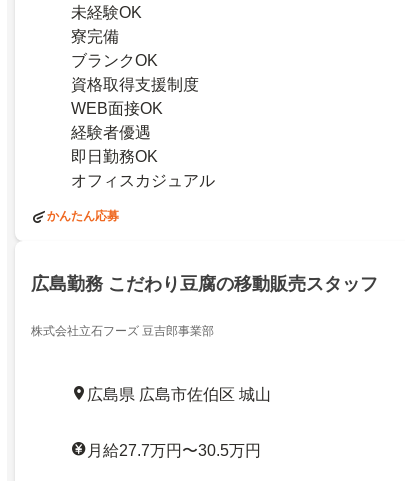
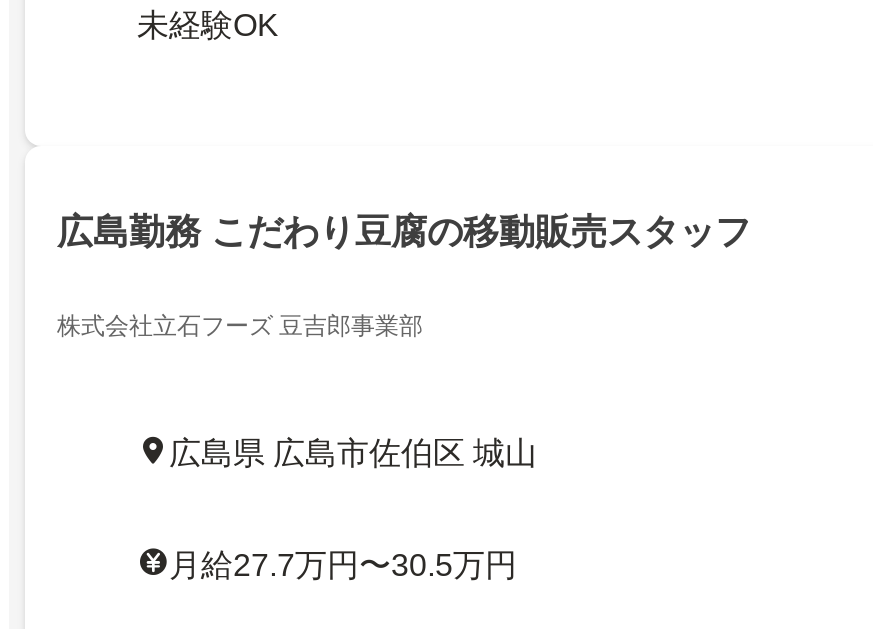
[47,28,215,223] 寮完備 | ブランクOK | 資格取得支援制度 | WEB面接OK | 経験者優遇 | 即日勤務OK | オフィスカジュアル | かんたん応募 -> none

